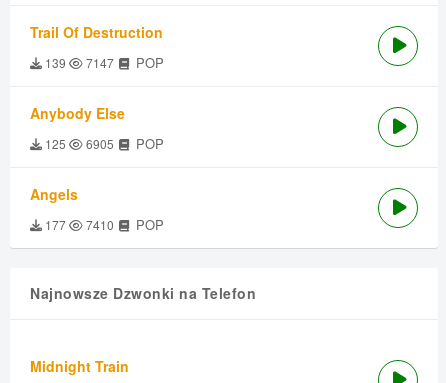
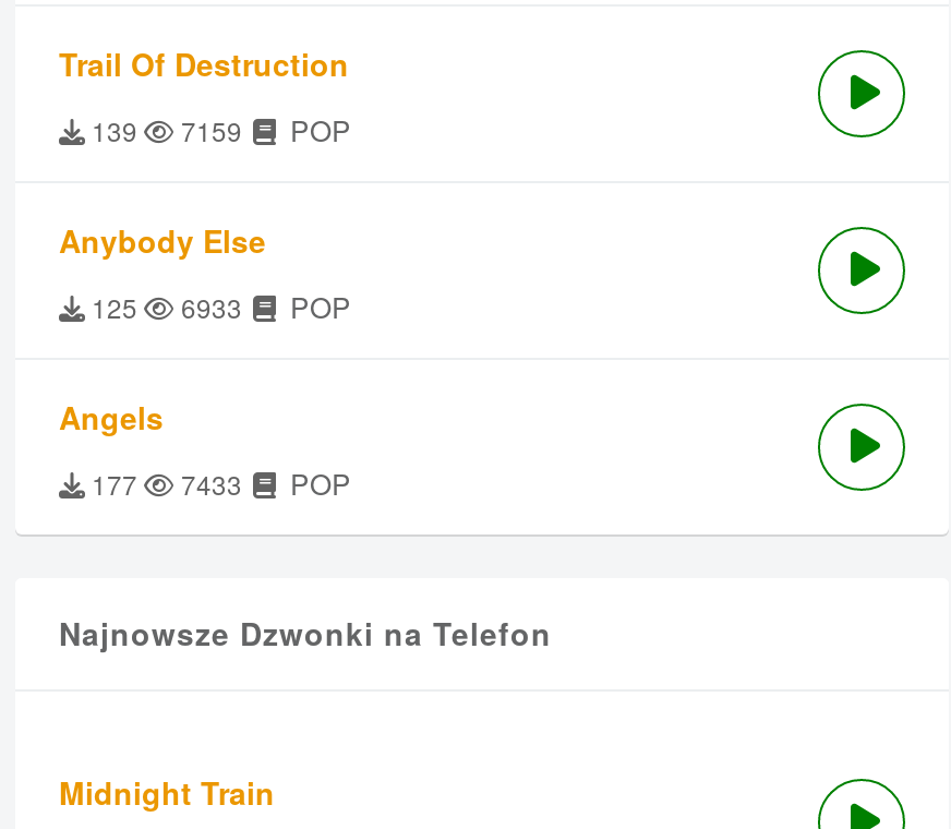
[42,53,164,72] 139 7147 POP -> [85,109,351,151] 139 7159 POP
[42,134,164,153] 125 6905 POP -> [85,286,351,327] 125 6933 POP
[42,215,164,234] 177 7410 POP -> [85,462,351,504] 177 7433 POP

